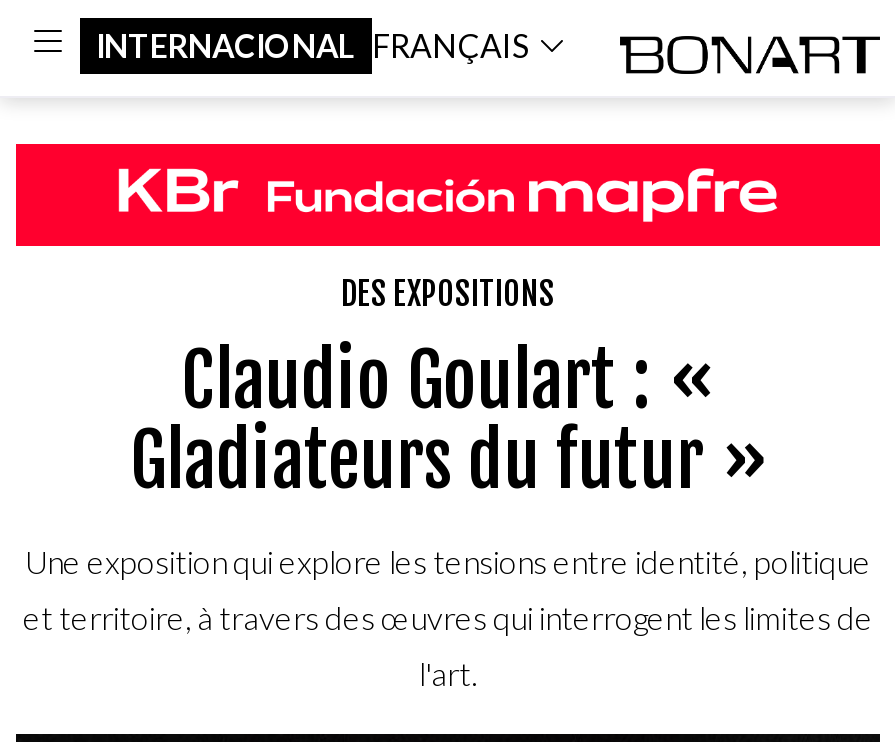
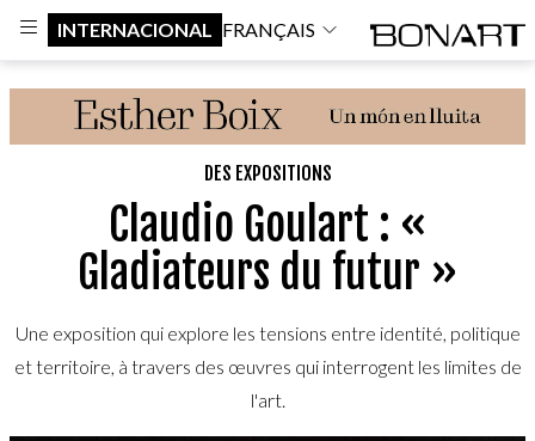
[16,144,880,246] [image] -> [11,90,524,143] [image]

